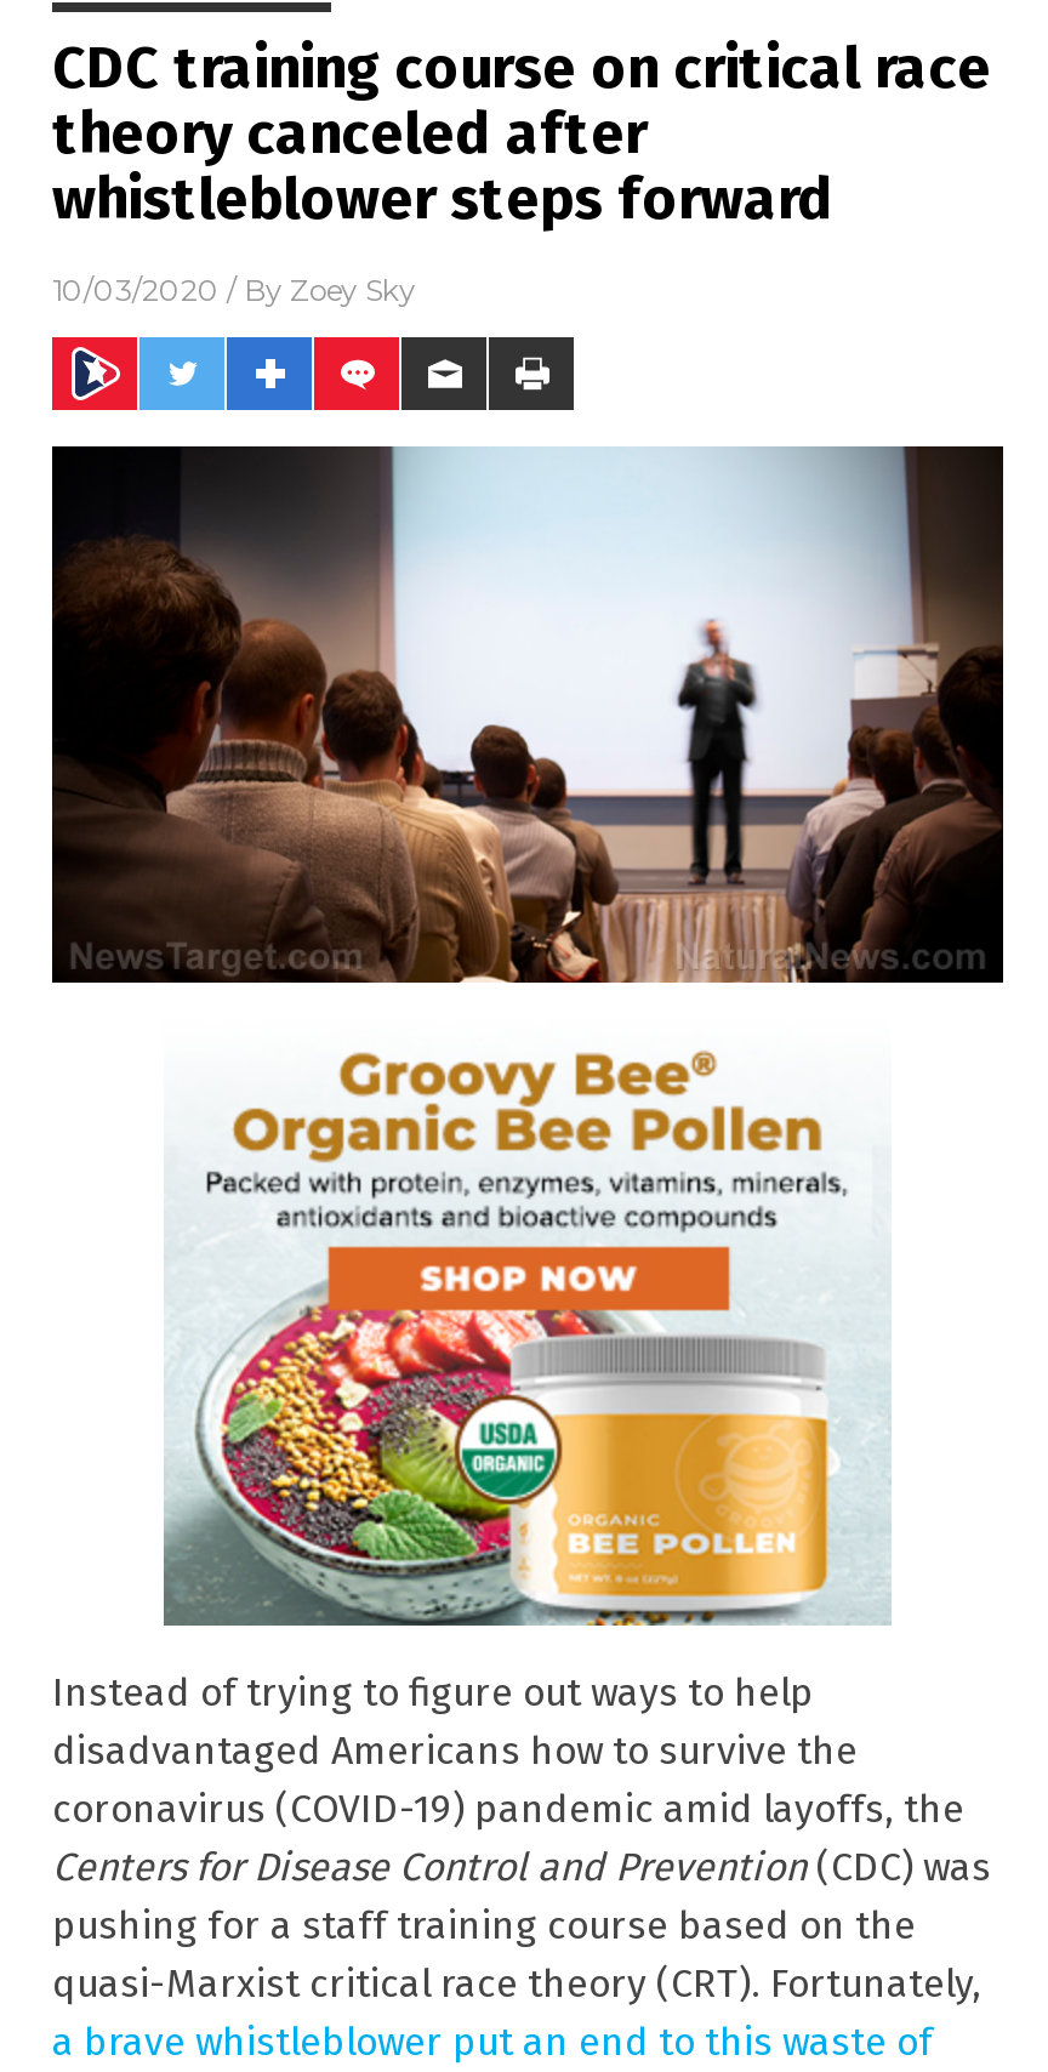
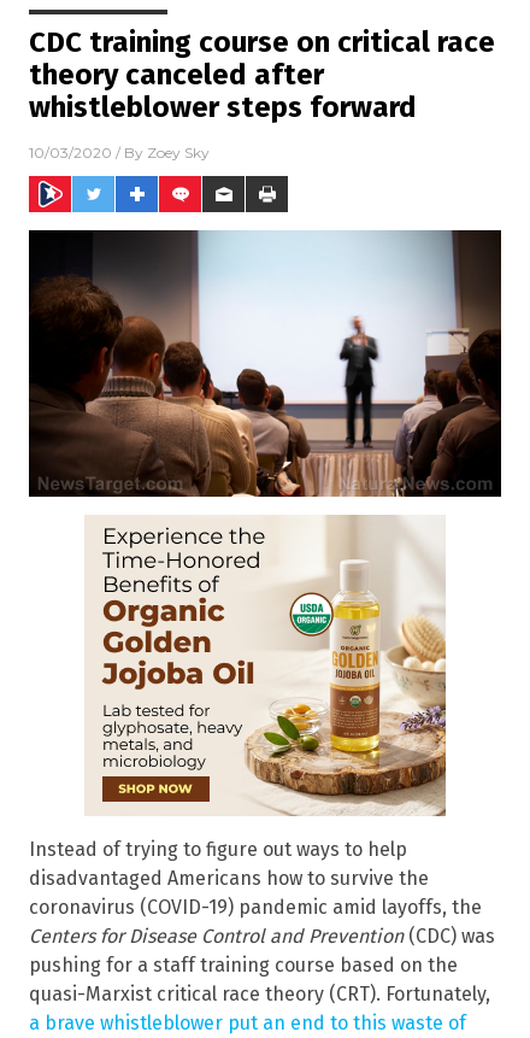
[161,1021,892,1628] [image] -> [84,515,447,816] [image]

